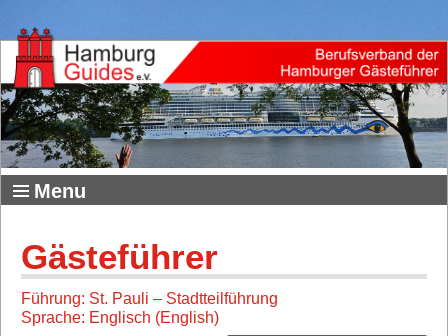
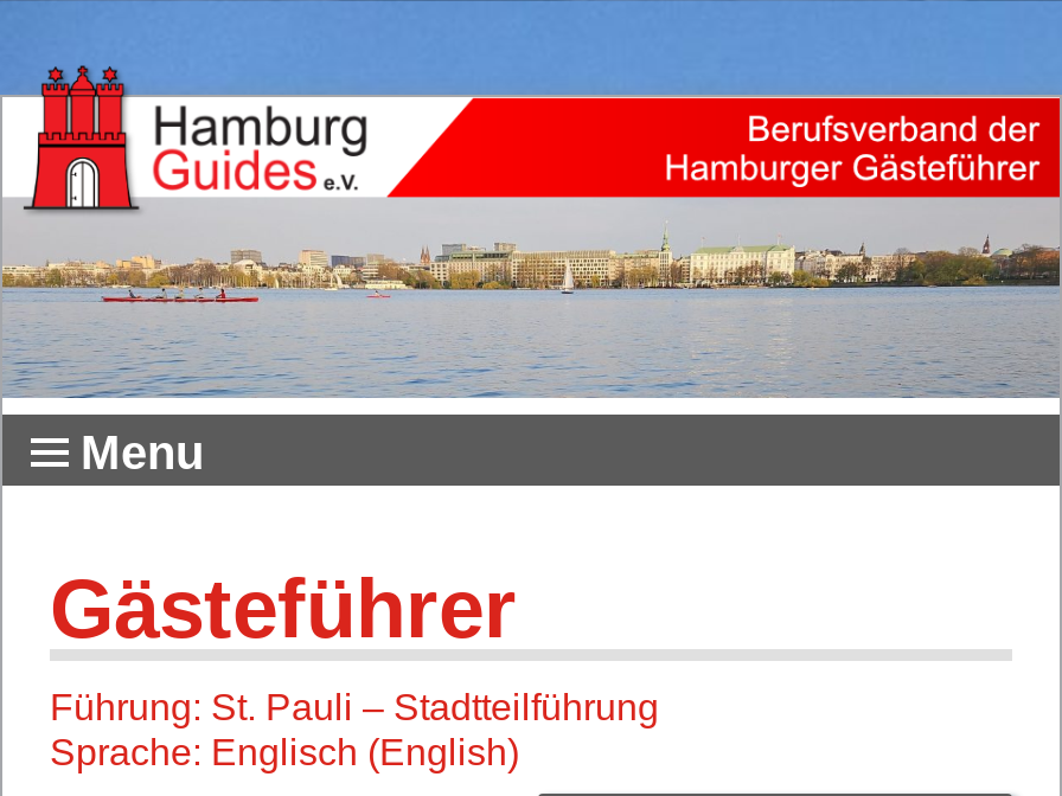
[3,82,445,169] [image] -> [7,194,1055,398] [image]

